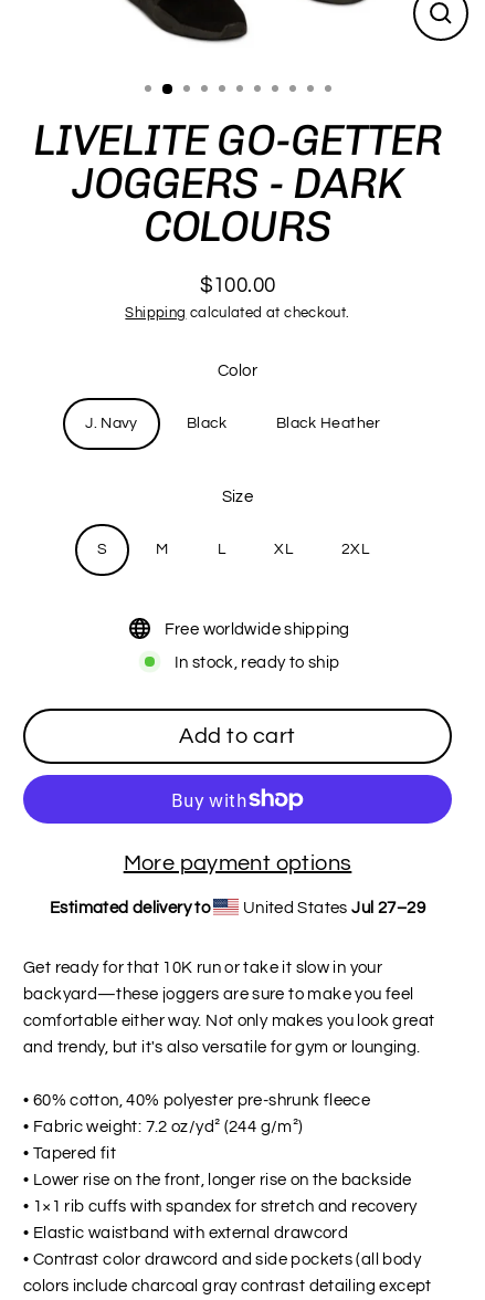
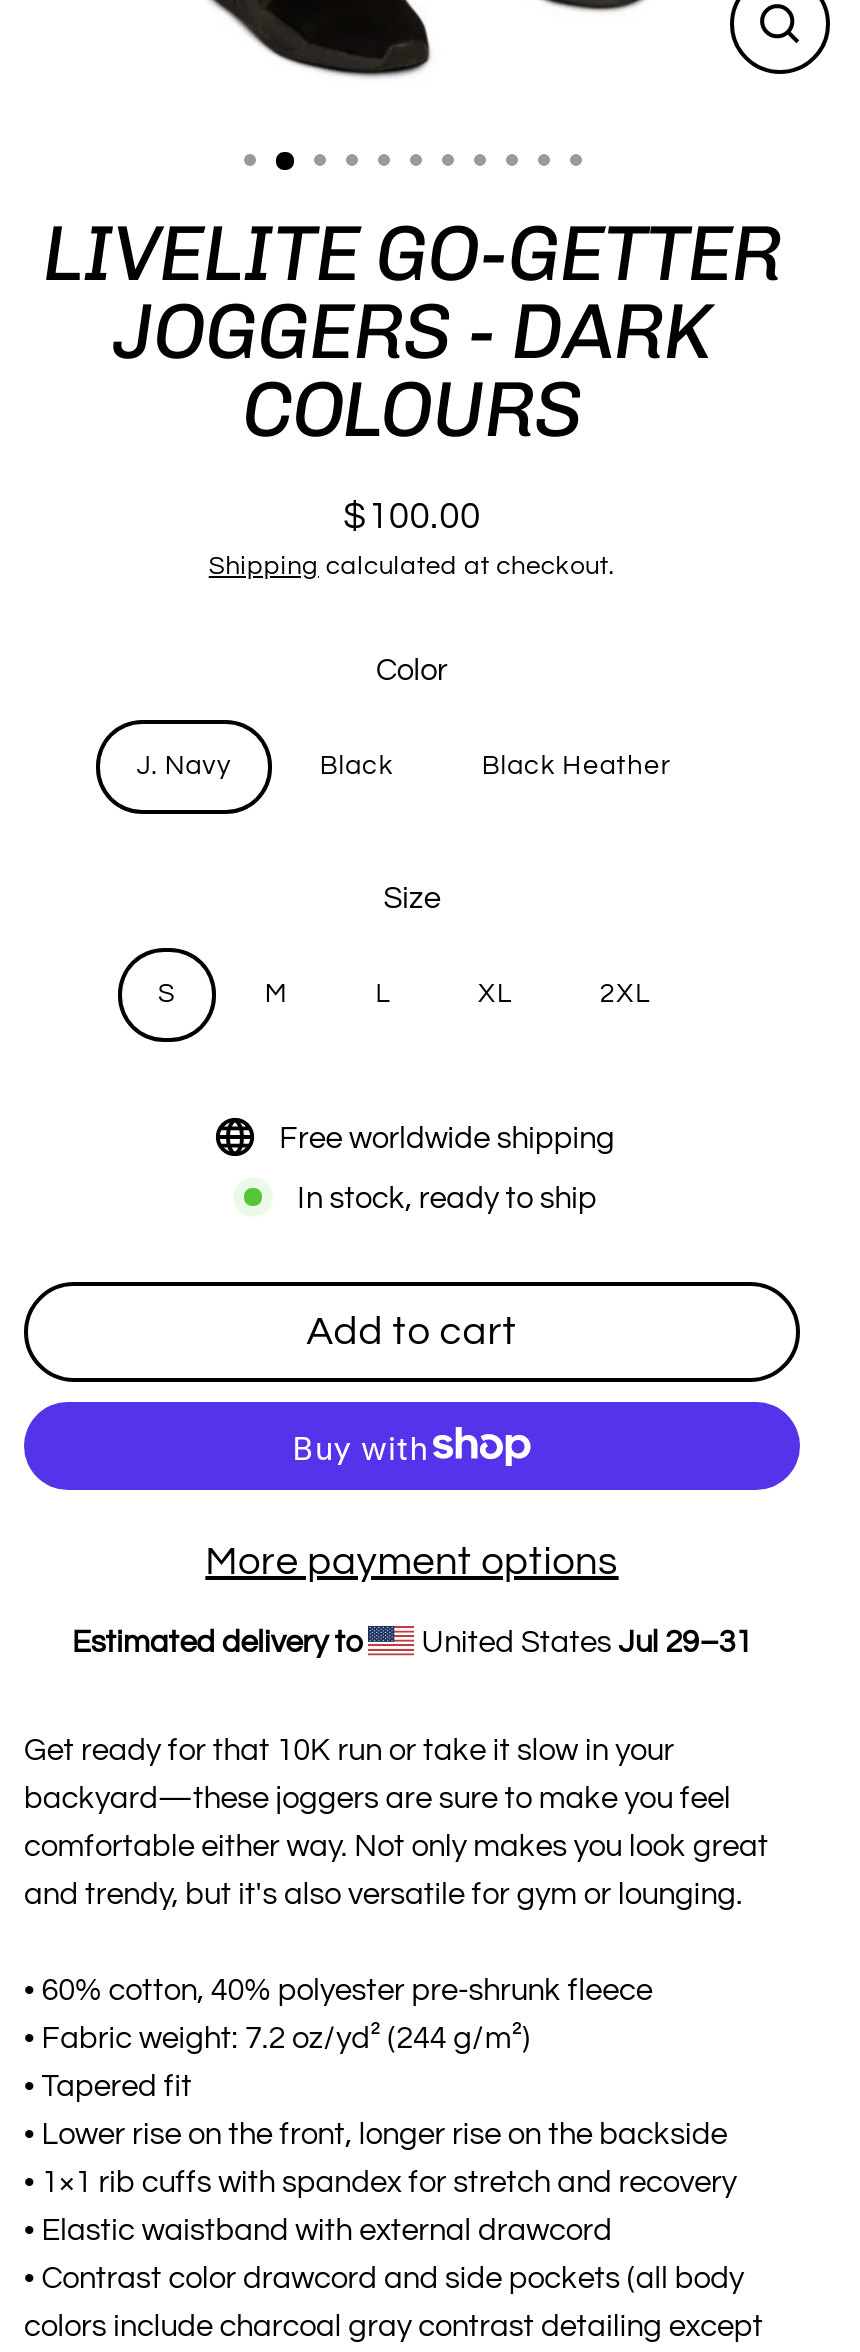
[239,899,425,916] United States Jul 27–29 -> [415,1626,752,1658] United States Jul 29–31

